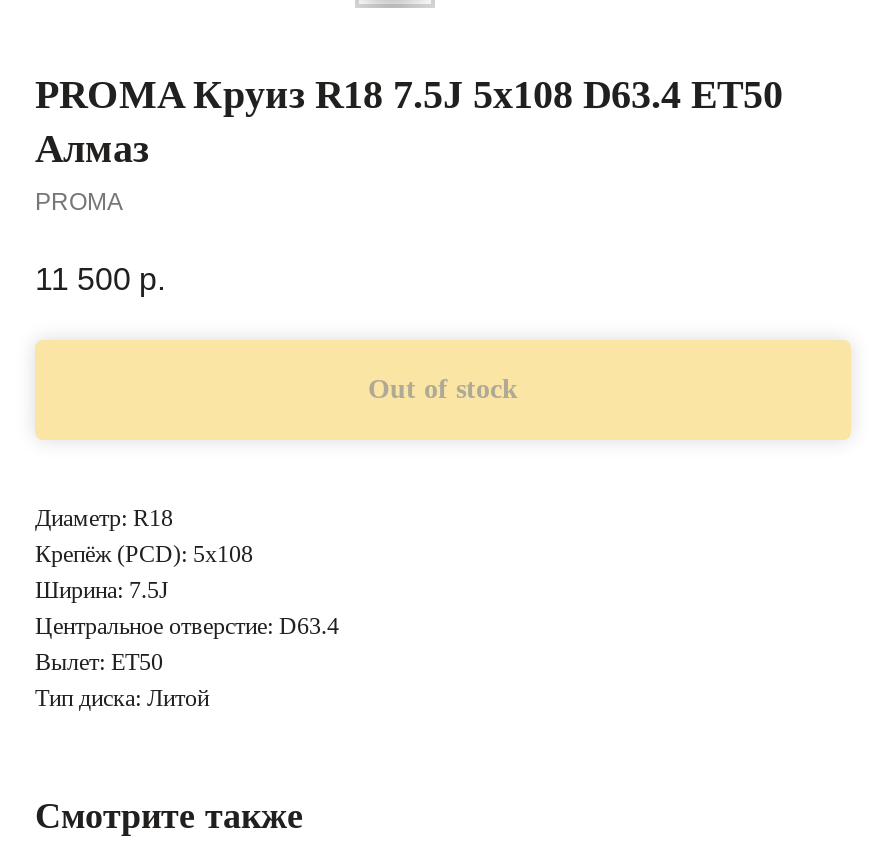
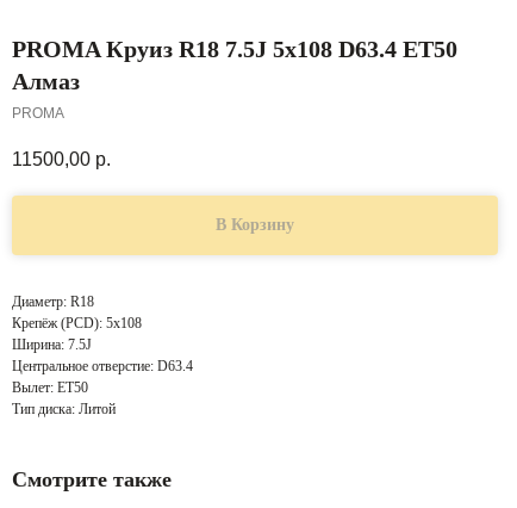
[35,263,165,297] 11 500 р. -> [12,149,111,170] 11500,00 р.
[368,375,518,405] Out of stock -> [216,216,294,234] В Корзину

